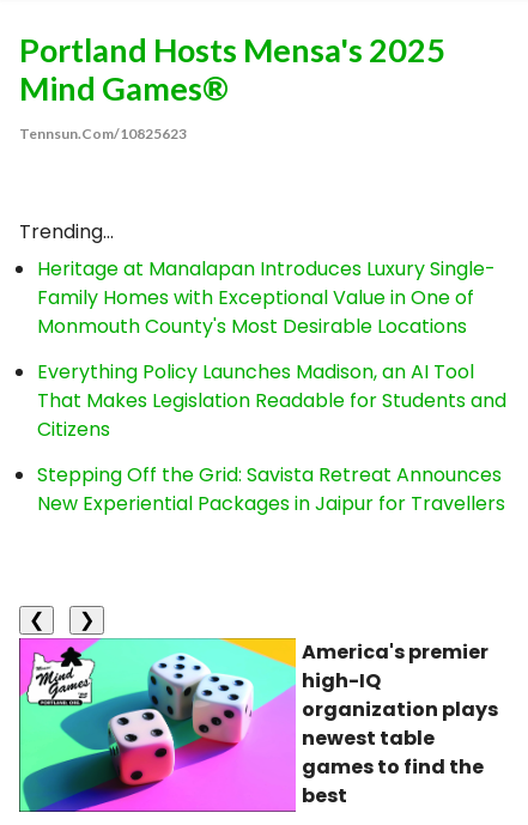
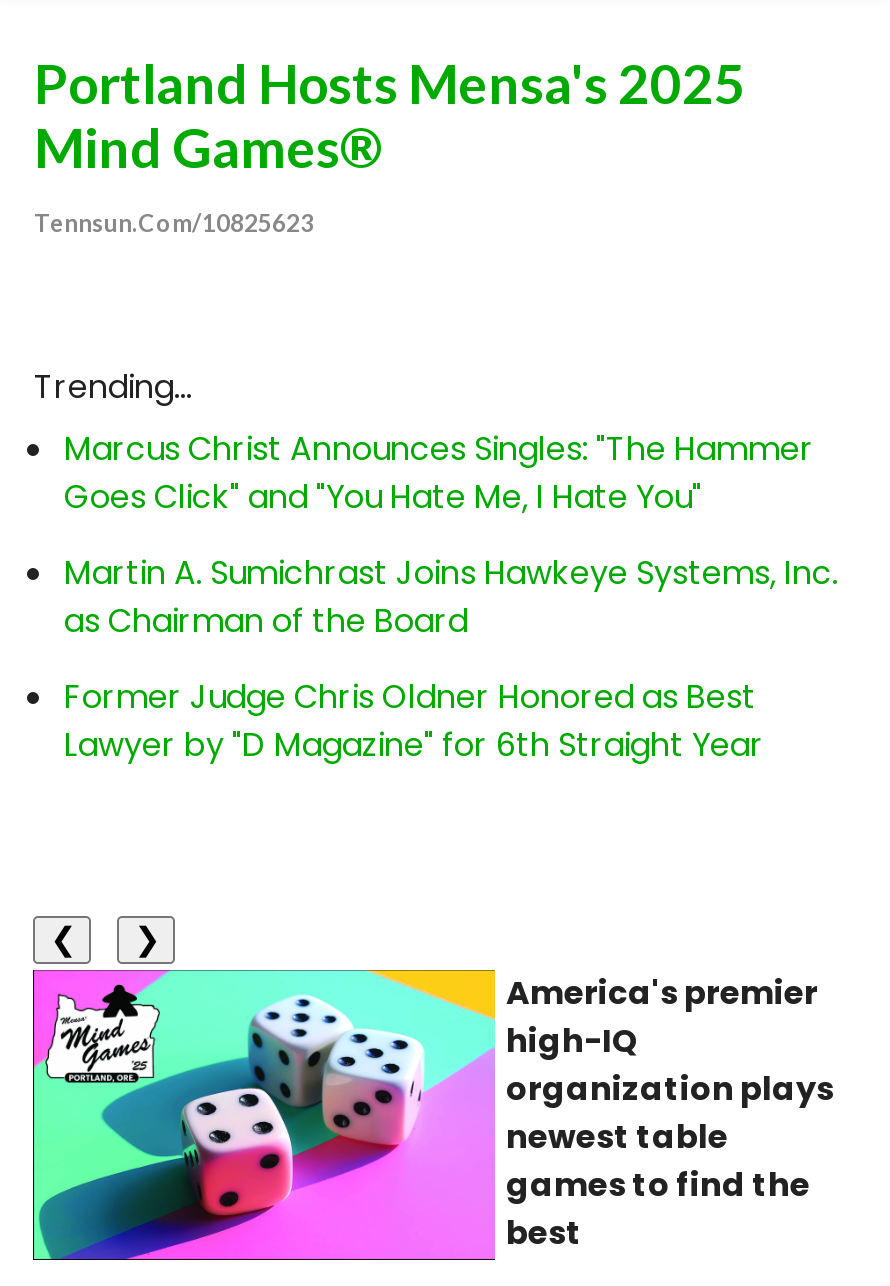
[38,255,496,340] Heritage at Manalapan Introduces Luxury Single- | Family Homes with Exceptional Value in One of | Monmouth County's Most Desirable Locations -> [64,426,814,520] Marcus Christ Announces Singles: "The Hammer | Goes Click" and "You Hate Me, I Hate You"
[38,358,507,443] Everything Policy Launches Madison, an AI Tool | That Makes Legislation Readable for Students and | Citizens -> [64,550,838,644] Martin A. Sumichrast Joins Hawkeye Systems, Inc. | as Chairman of the Board
[38,461,506,517] Stepping Off the Grid: Savista Retreat Announces | New Experiential Packages in Jaipur for Travellers -> [64,674,764,768] Former Judge Chris Oldner Honored as Best | Lawyer by "D Magazine" for 6th Straight Year

